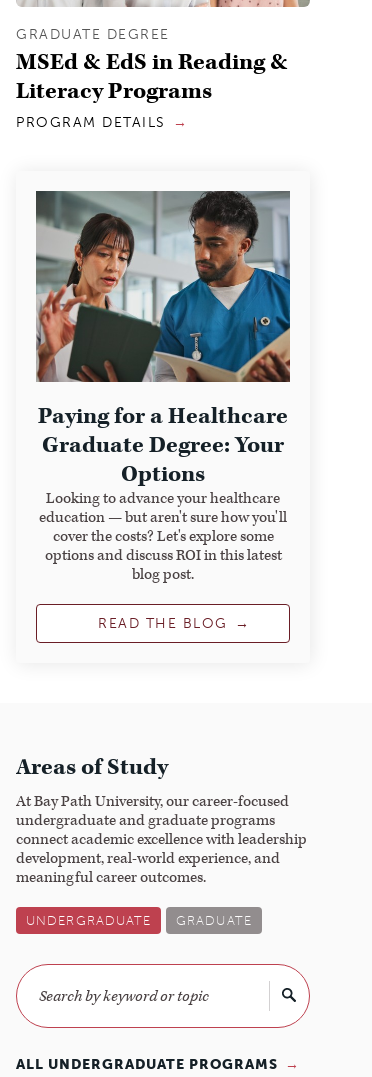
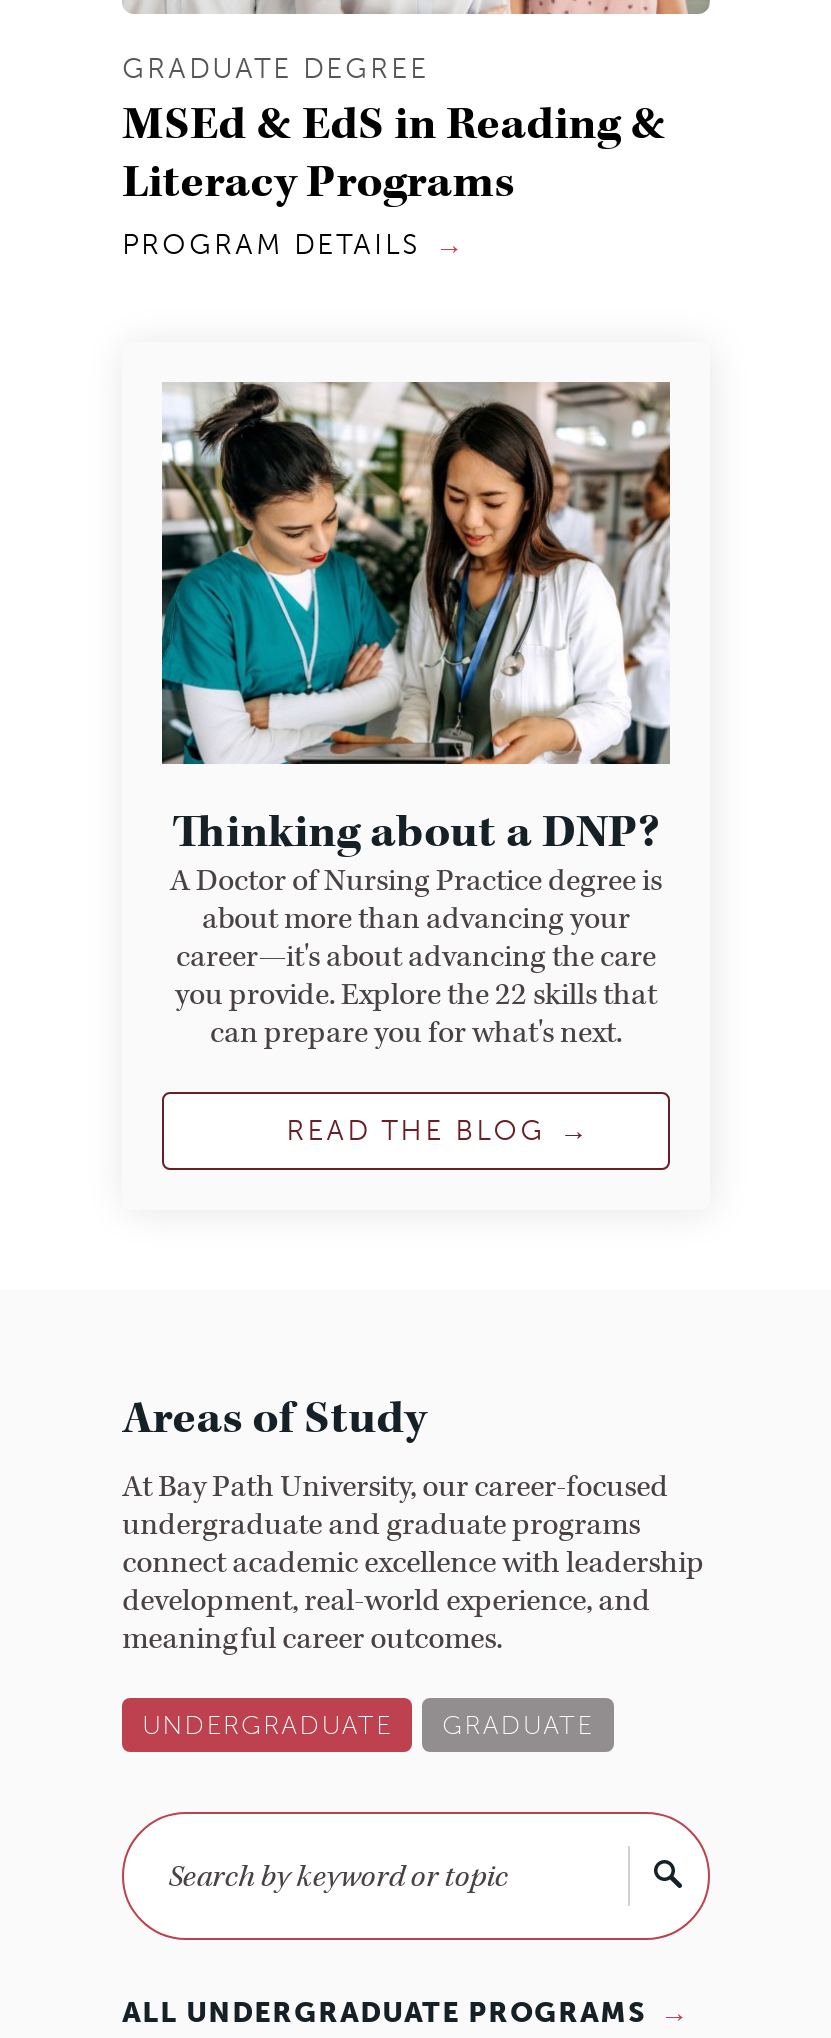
[35,190,291,383] [image] -> [162,382,672,672] [image]
[38,402,288,584] Paying for a Healthcare | Graduate Degree: Your | Options | Looking to advance your healthcare | education — but aren't sure how you'll | cover the costs? Let's explore some | options and discuss ROI in this latest | blog post. -> [170,804,662,1052] Thinking about a DNP? | A Doctor of Nursing Practice degree is | about more than advancing your | career—it's about advancing the care | you provide. Explore the 22 skills that | can prepare you for what's next.

